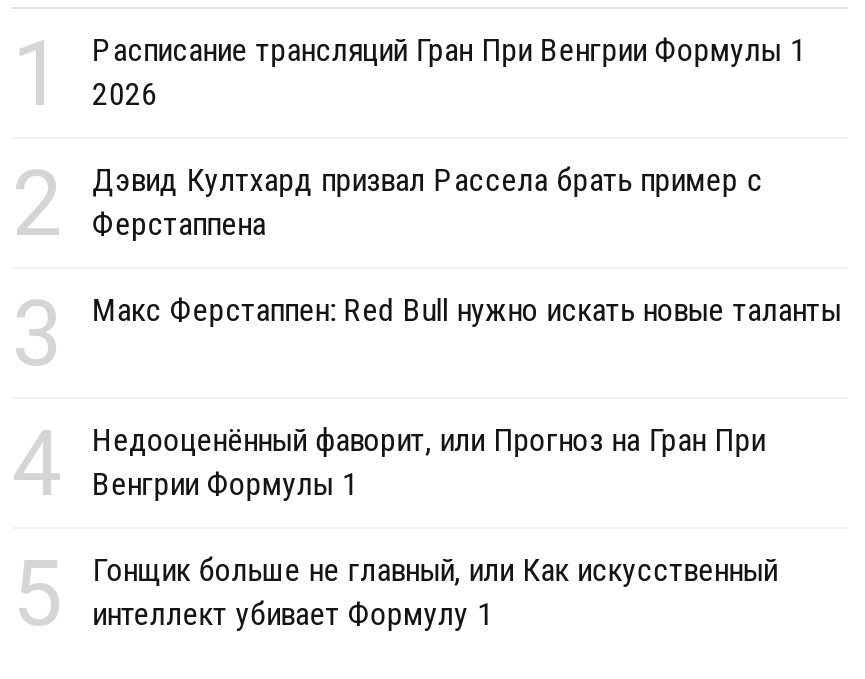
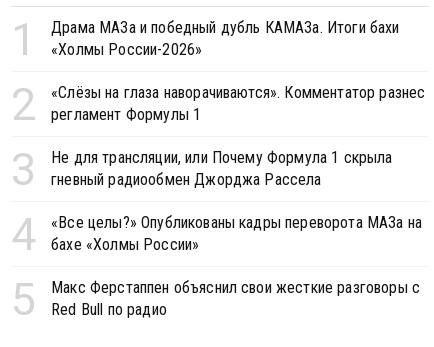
[92,32,806,114] Расписание трансляций Гран При Венгрии Формулы 1 | 2026 -> [51,18,399,59] Драма МАЗа и победный дубль КАМАЗа. Итоги бахи | «Холмы России-2026»
[92,162,763,244] Дэвид Култхард призвал Рассела брать пример с | Ферстаппена -> [51,83,425,124] «Слёзы на глаза наворачиваются». Комментатор разнес | регламент Формулы 1
[92,292,841,330] Макс Ферстаппен: Red Bull нужно искать новые таланты -> [51,148,392,189] Не для трансляции, или Почему Формула 1 скрыла | гневный радиообмен Джорджа Рассела
[92,422,765,504] Недооценённый фаворит, или Прогноз на Гран При | Венгрии Формулы 1 -> [51,213,422,254] «Все целы?» Опубликованы кадры переворота МАЗа на | бахе «Холмы России»
[92,552,777,634] Гонщик больше не главный, или Как искусственный | интеллект убивает Формулу 1 -> [51,278,420,319] Макс Ферстаппен объяснил свои жесткие разговоры с | Red Bull по радио

